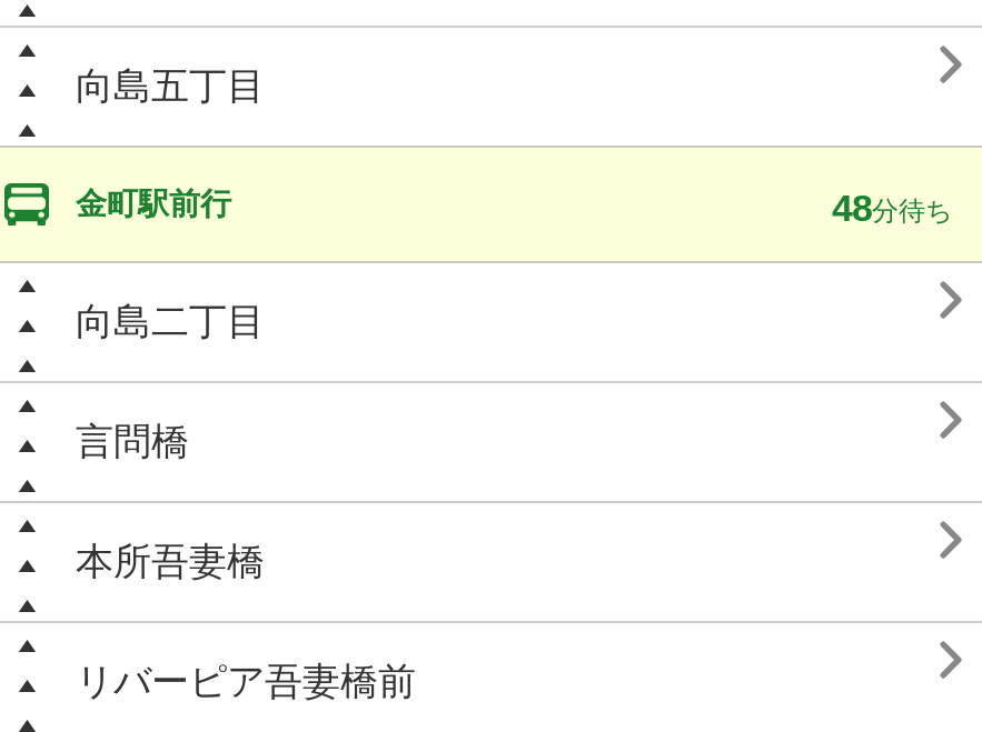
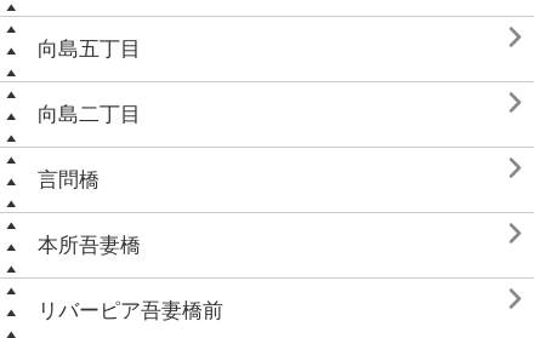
[76,185,952,230] 金町駅前行 | 48分待ち -> none

